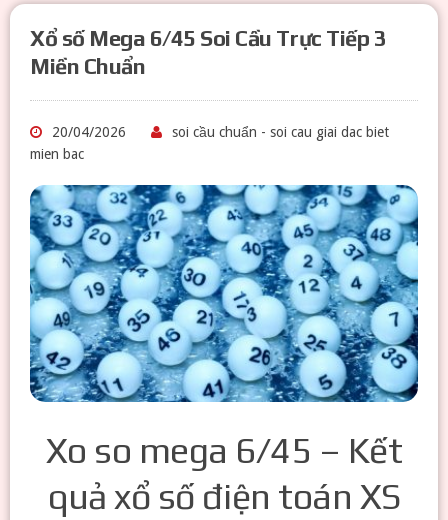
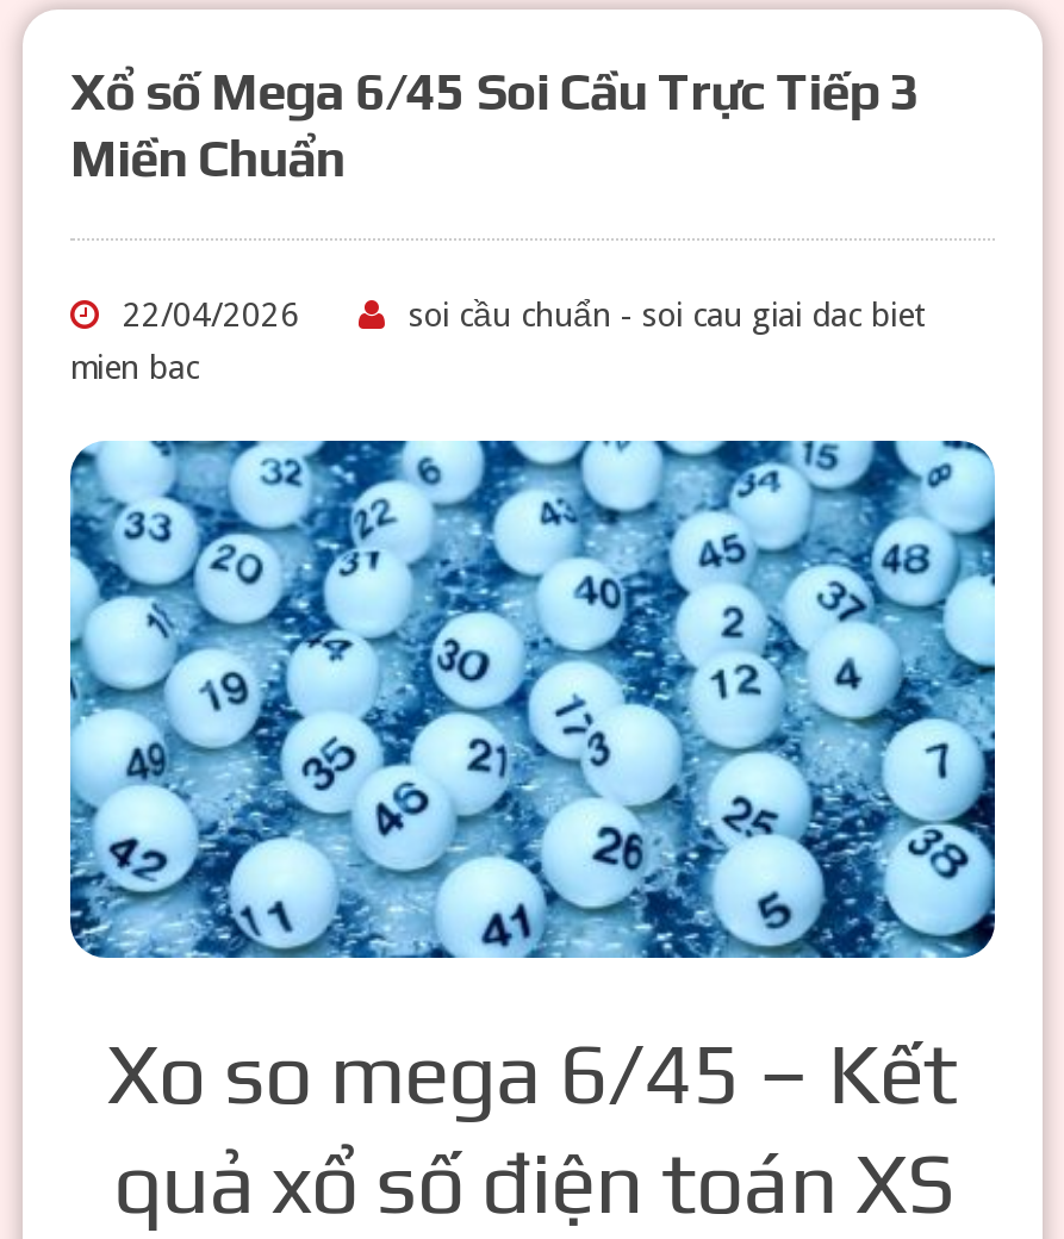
[52,124,126,140] 20/04/2026 -> [123,295,299,334] 22/04/2026

